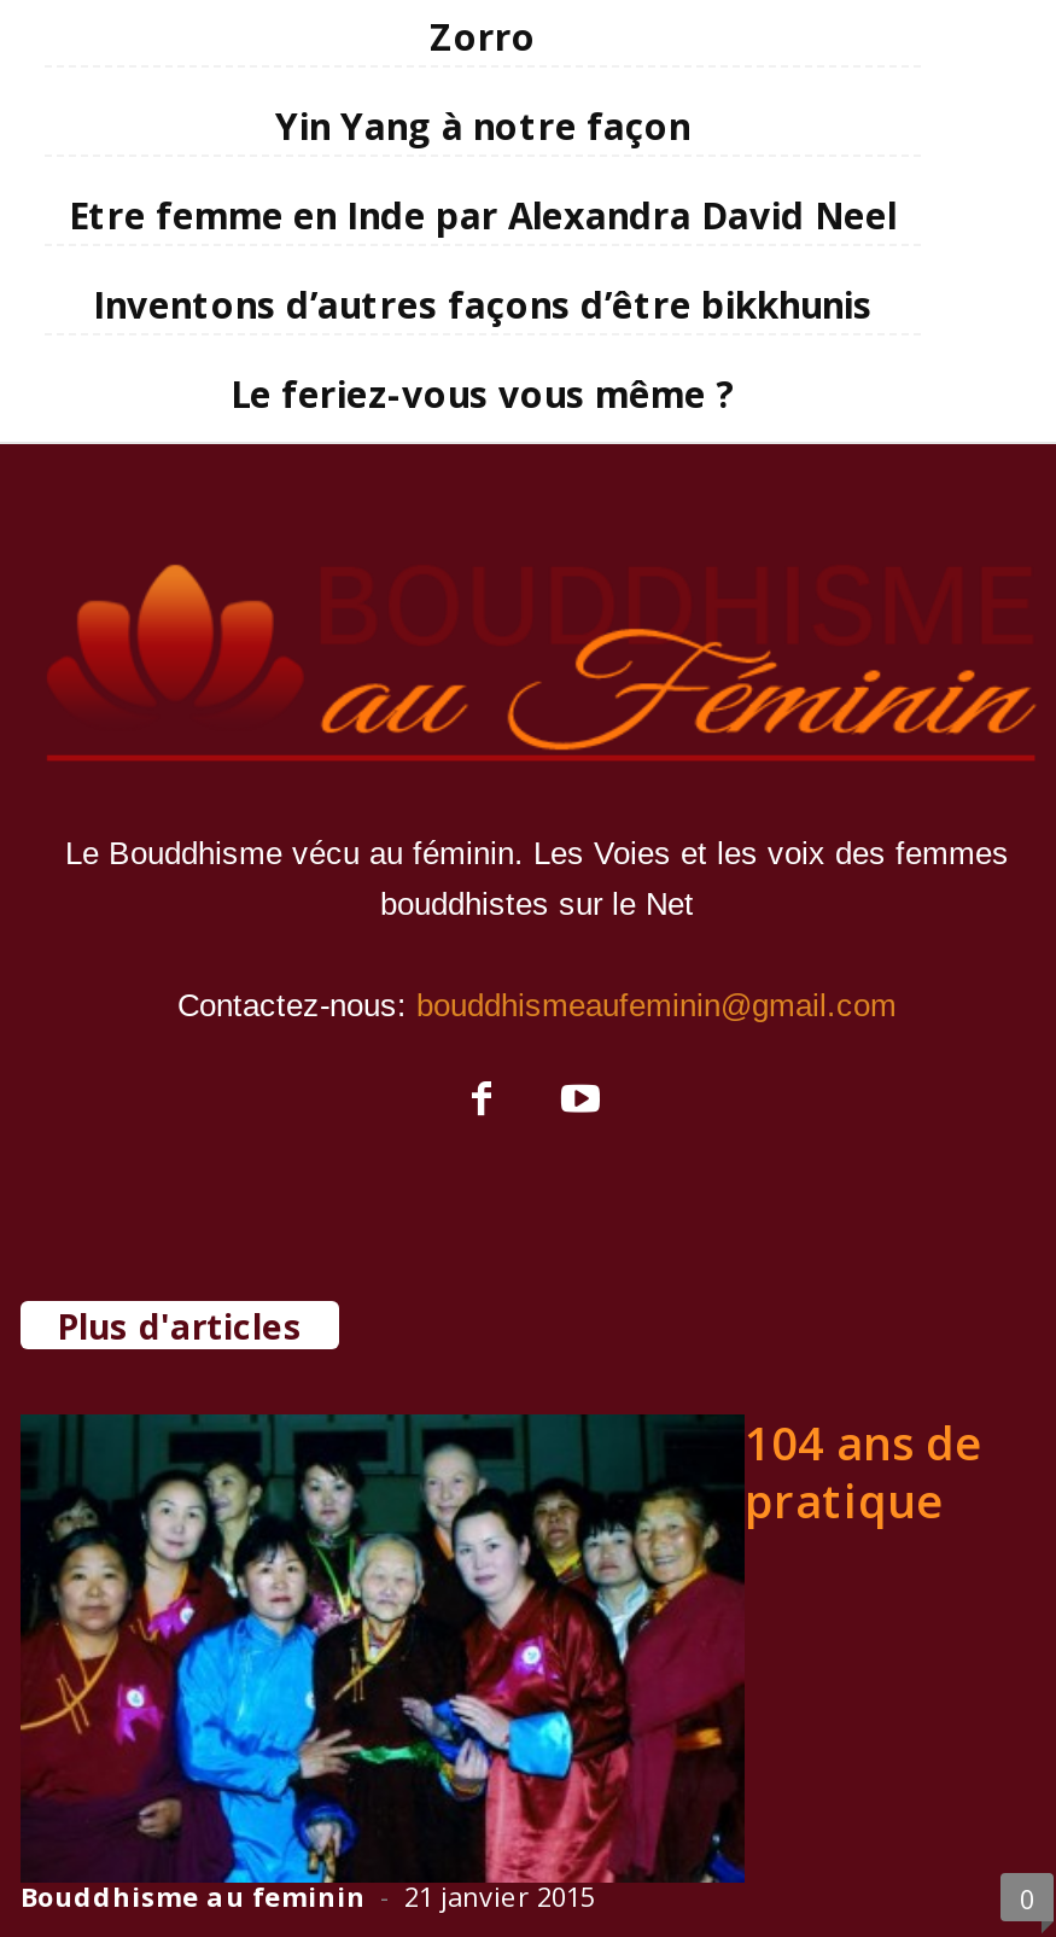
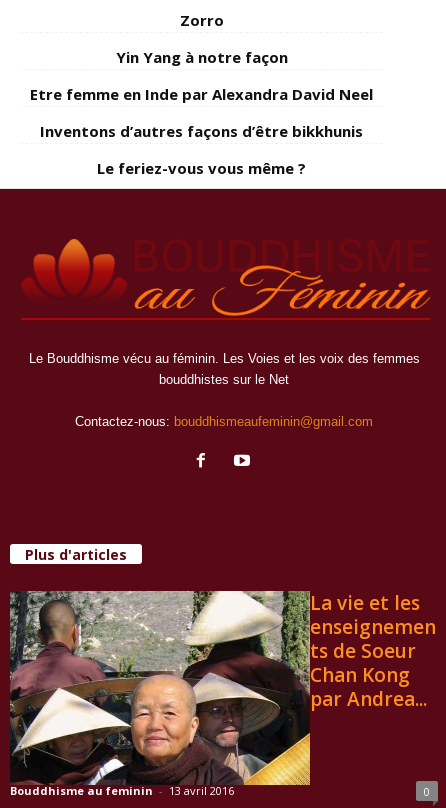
[18,1412,981,1885] [image] | 104 ans de | pratique -> [9,590,436,786] [image] | La vie et les | enseignemen | ts de Soeur | Chan Kong | par Andrea...
[21,1877,595,1913] Bouddhisme au feminin - 21 janvier 2015 -> [10,783,234,798] Bouddhisme au feminin - 13 avril 2016

